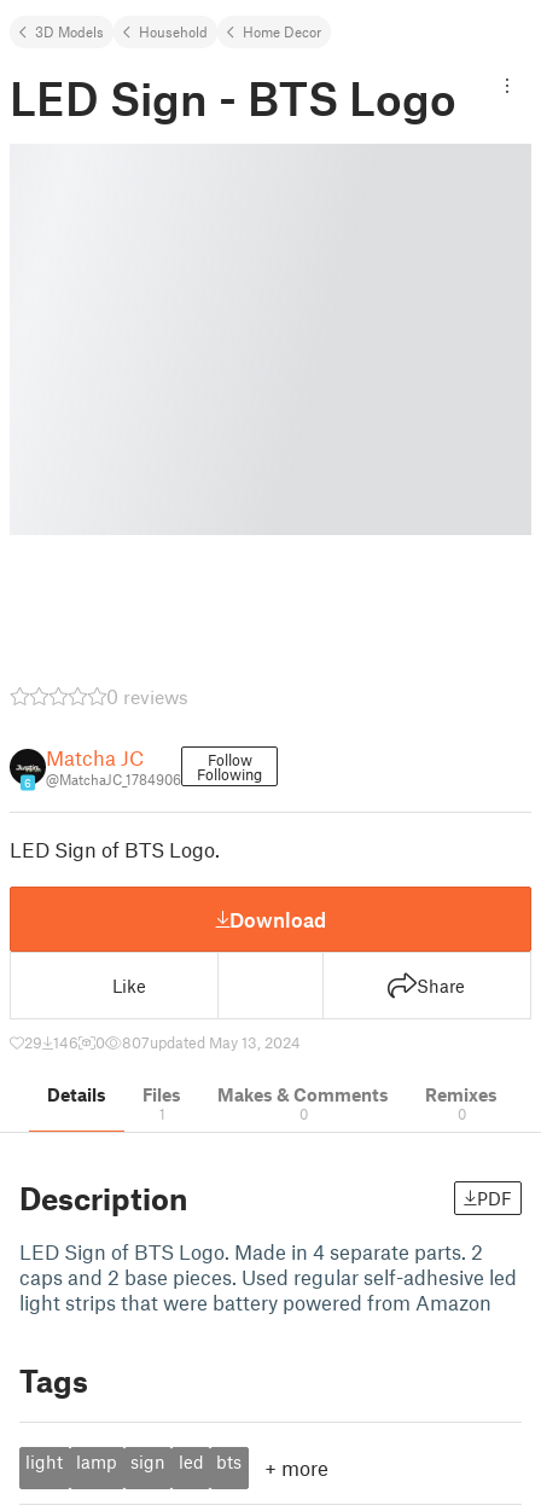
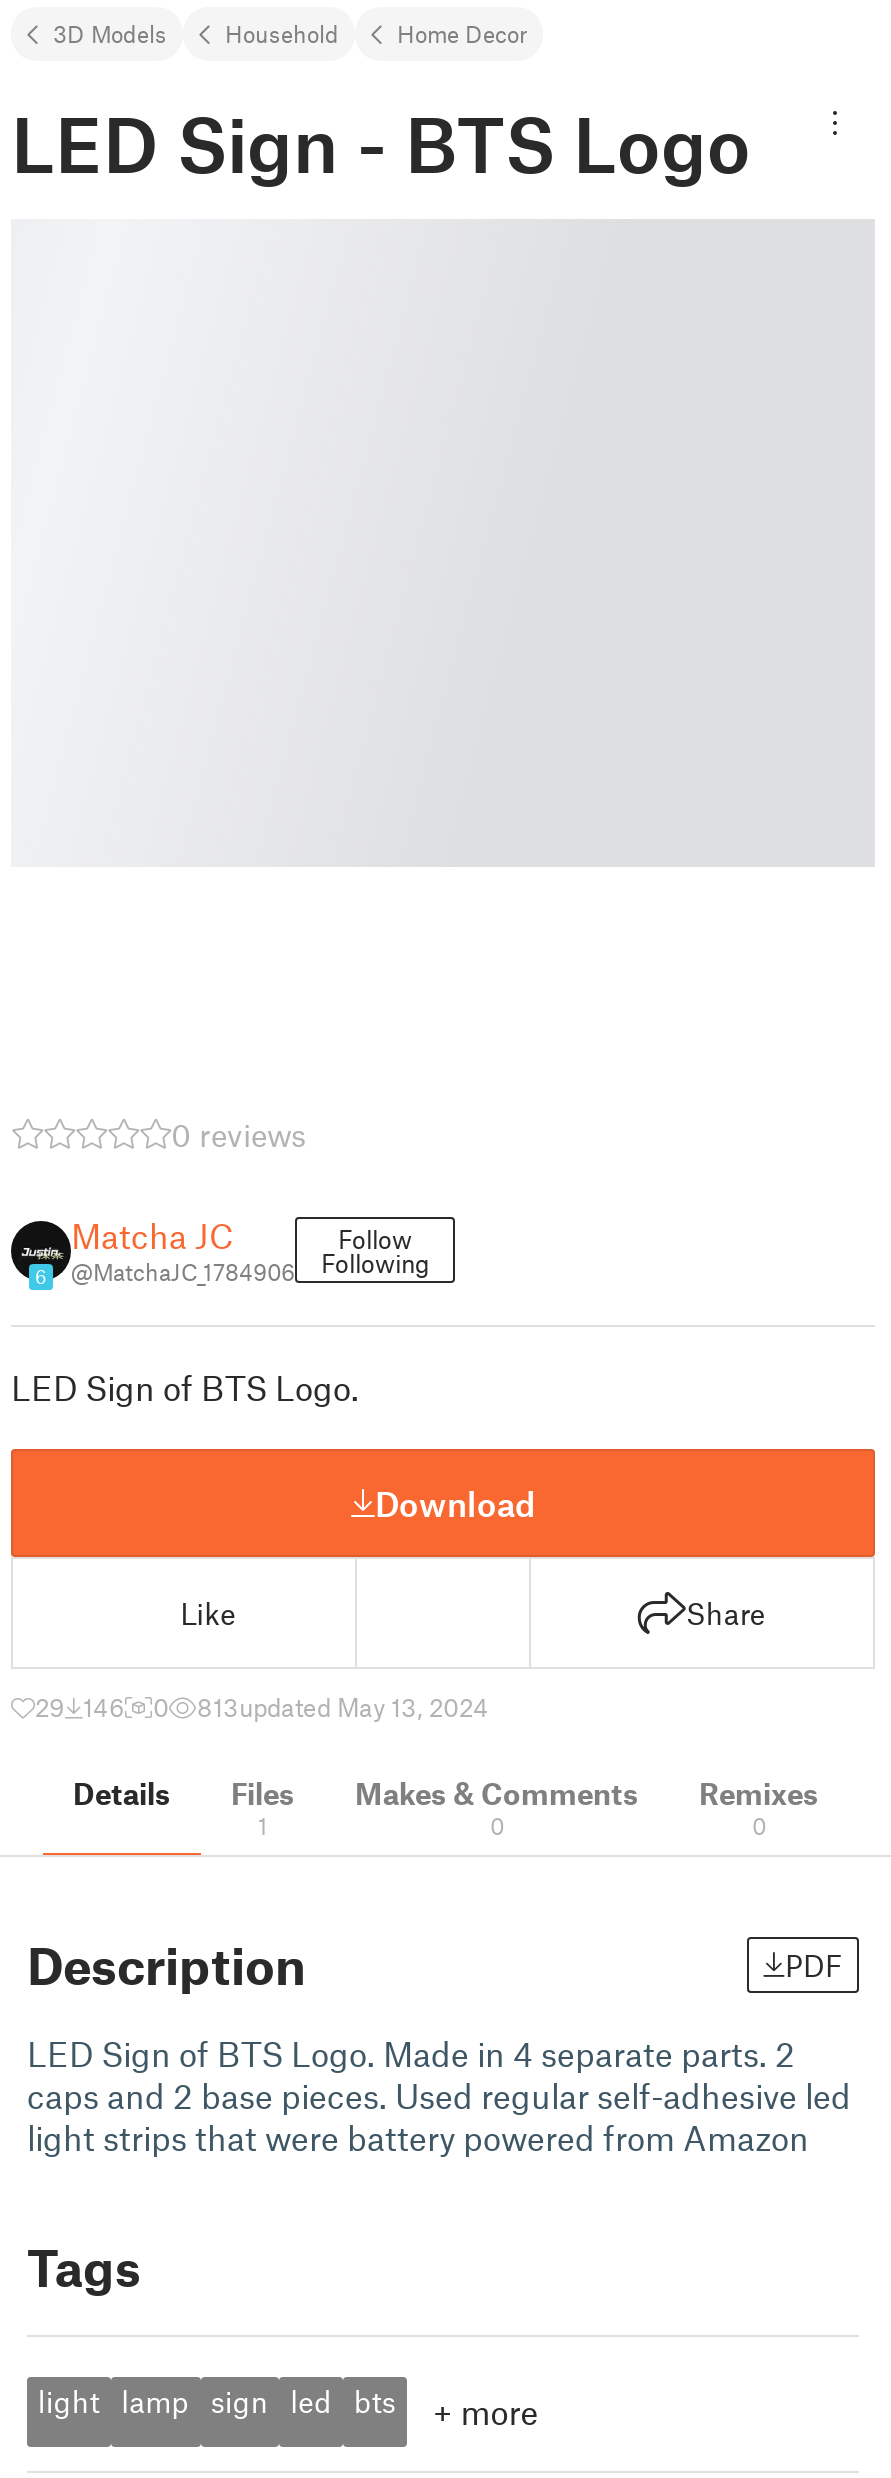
[122,1033,301,1052] 807updated May 13, 2024 -> [197,1691,489,1723] 813updated May 13, 2024

